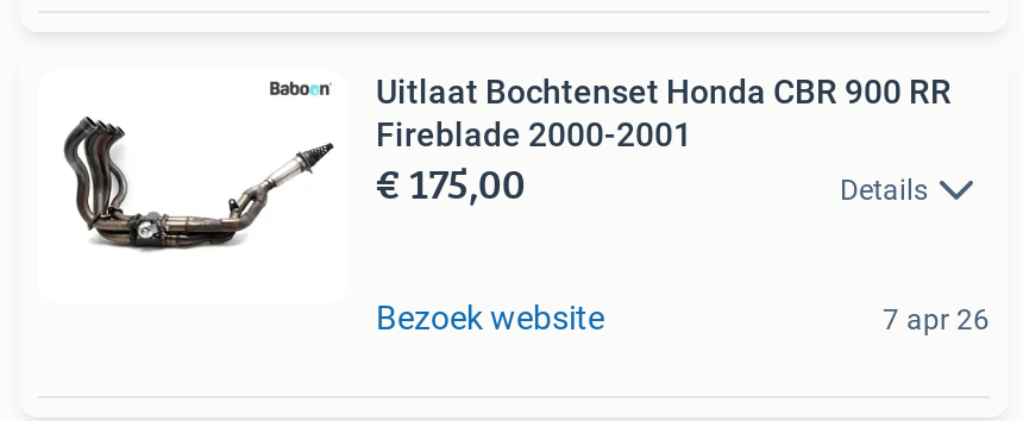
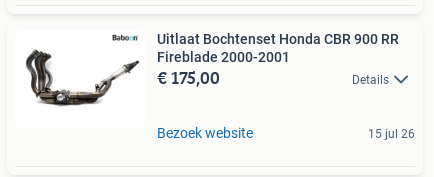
[883,303,990,336] 7 apr 26 -> [368,127,415,141] 15 jul 26

